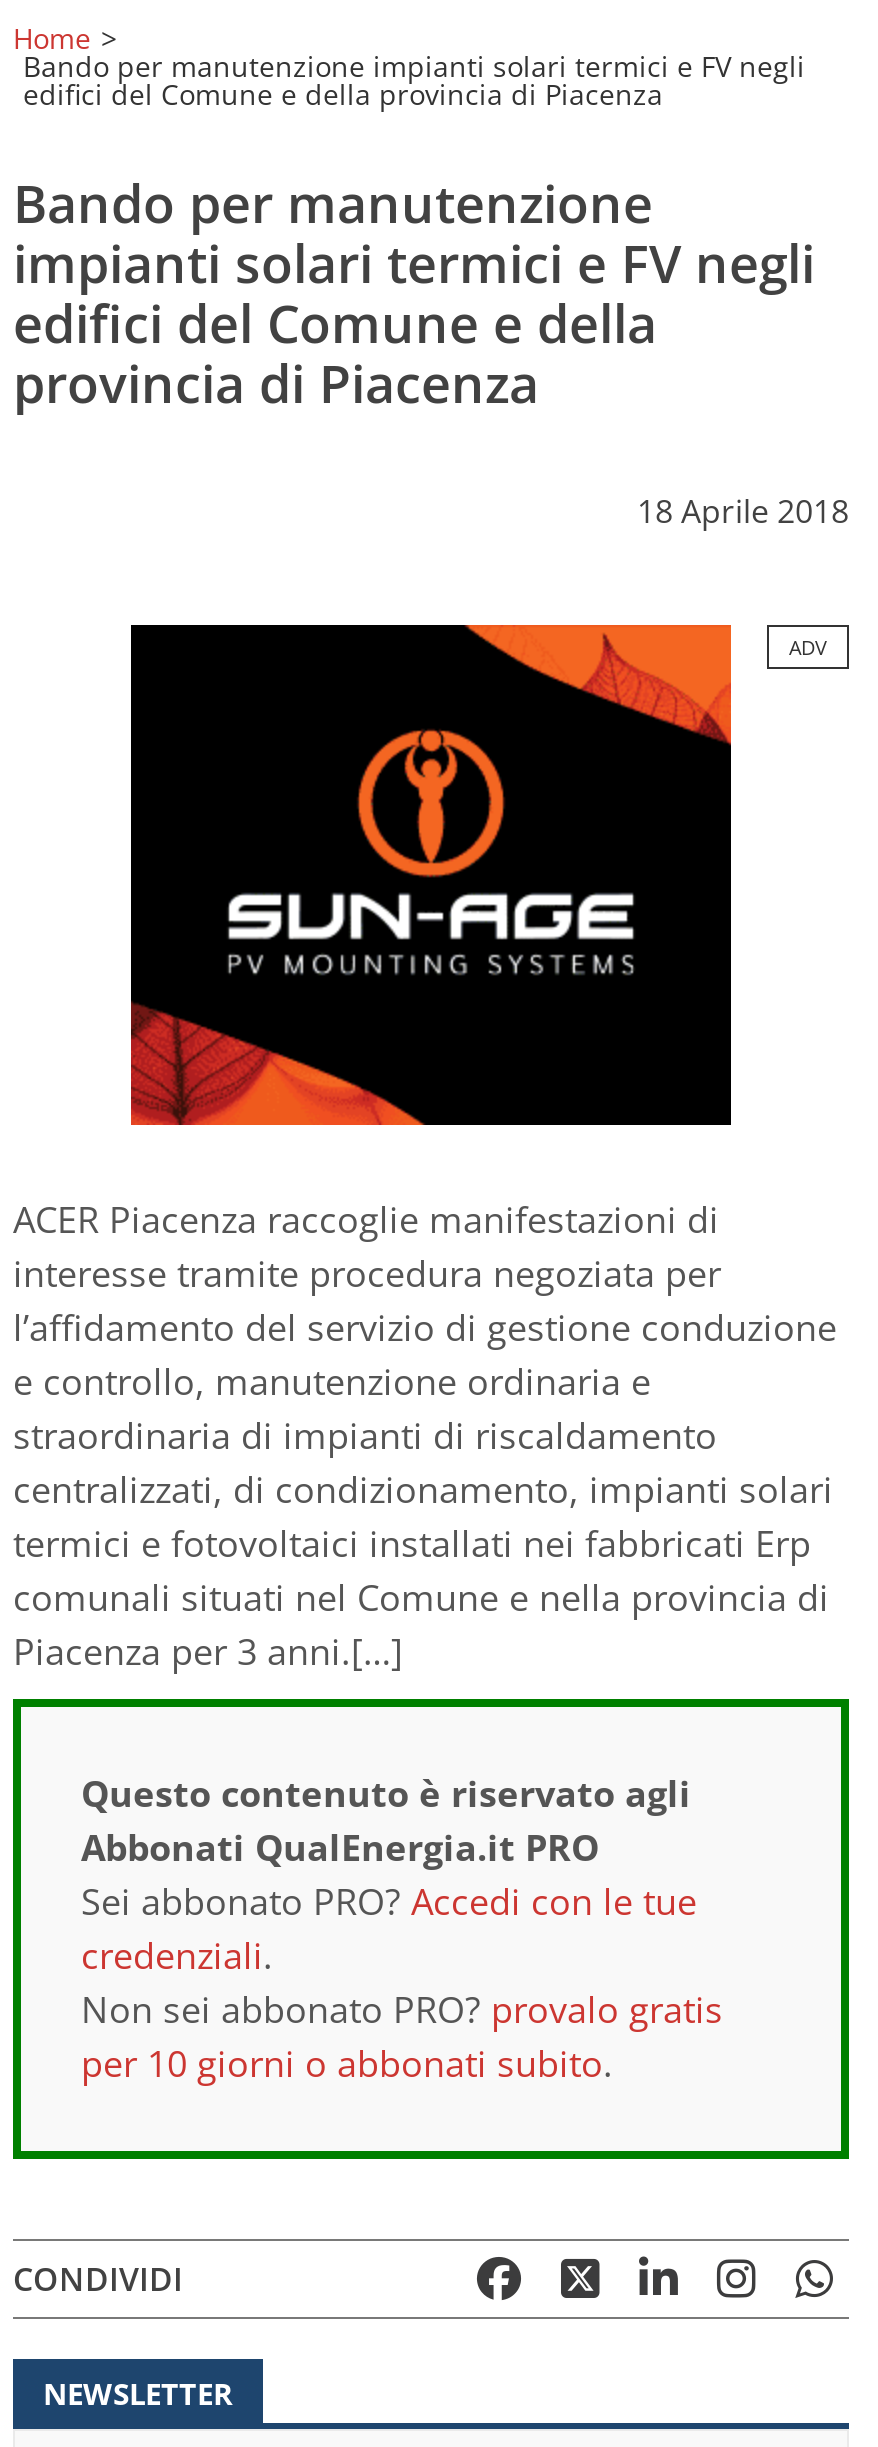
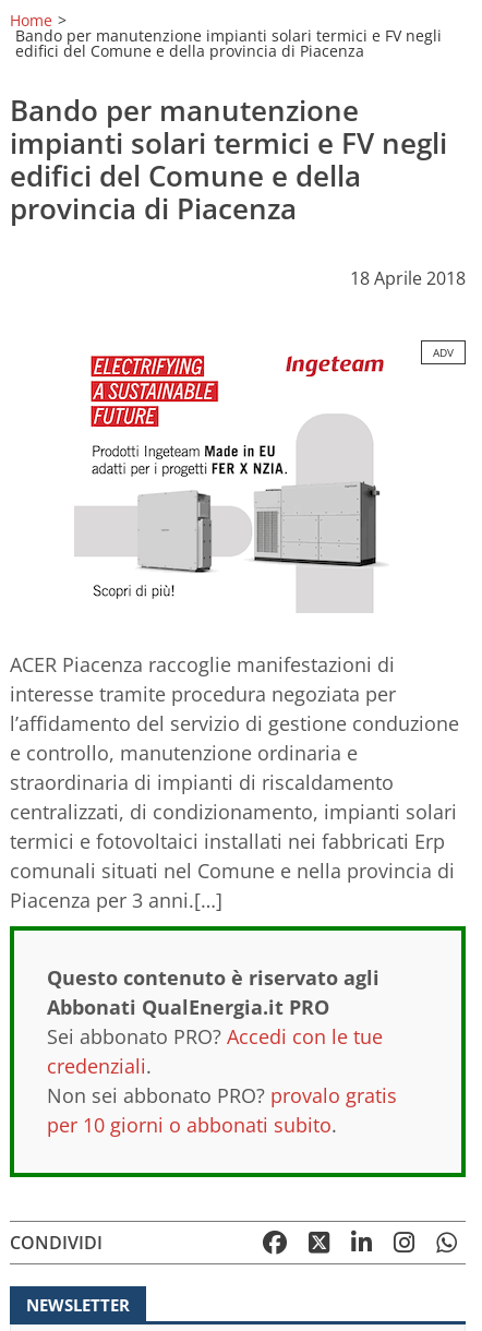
[129,623,733,1127] [image] -> [74,340,401,613] [image]

